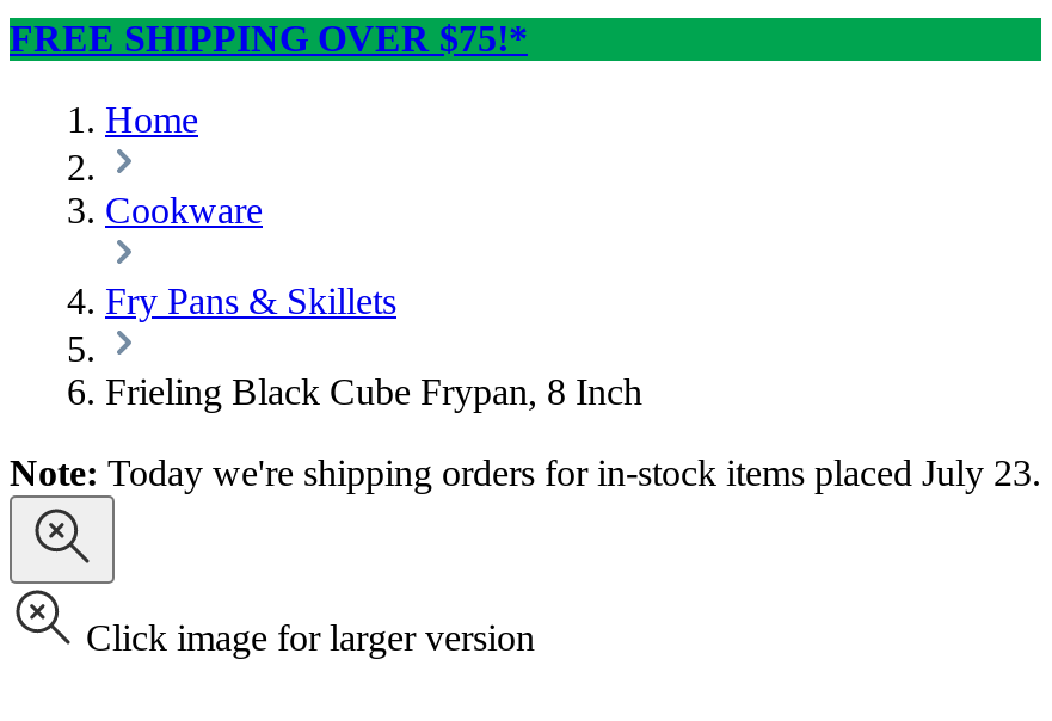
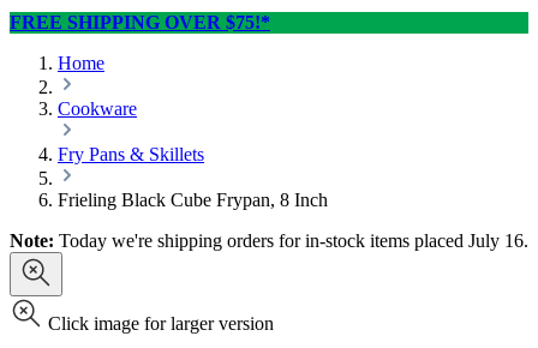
[10,452,1041,493] Note: Today we're shipping orders for in-stock items placed July 23. -> [10,230,528,251] Note: Today we're shipping orders for in-stock items placed July 16.

